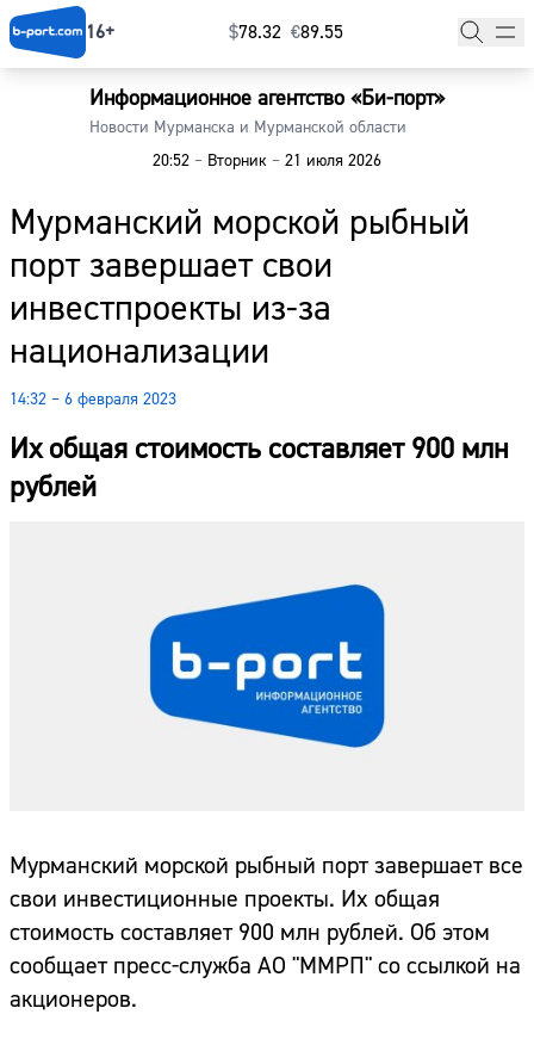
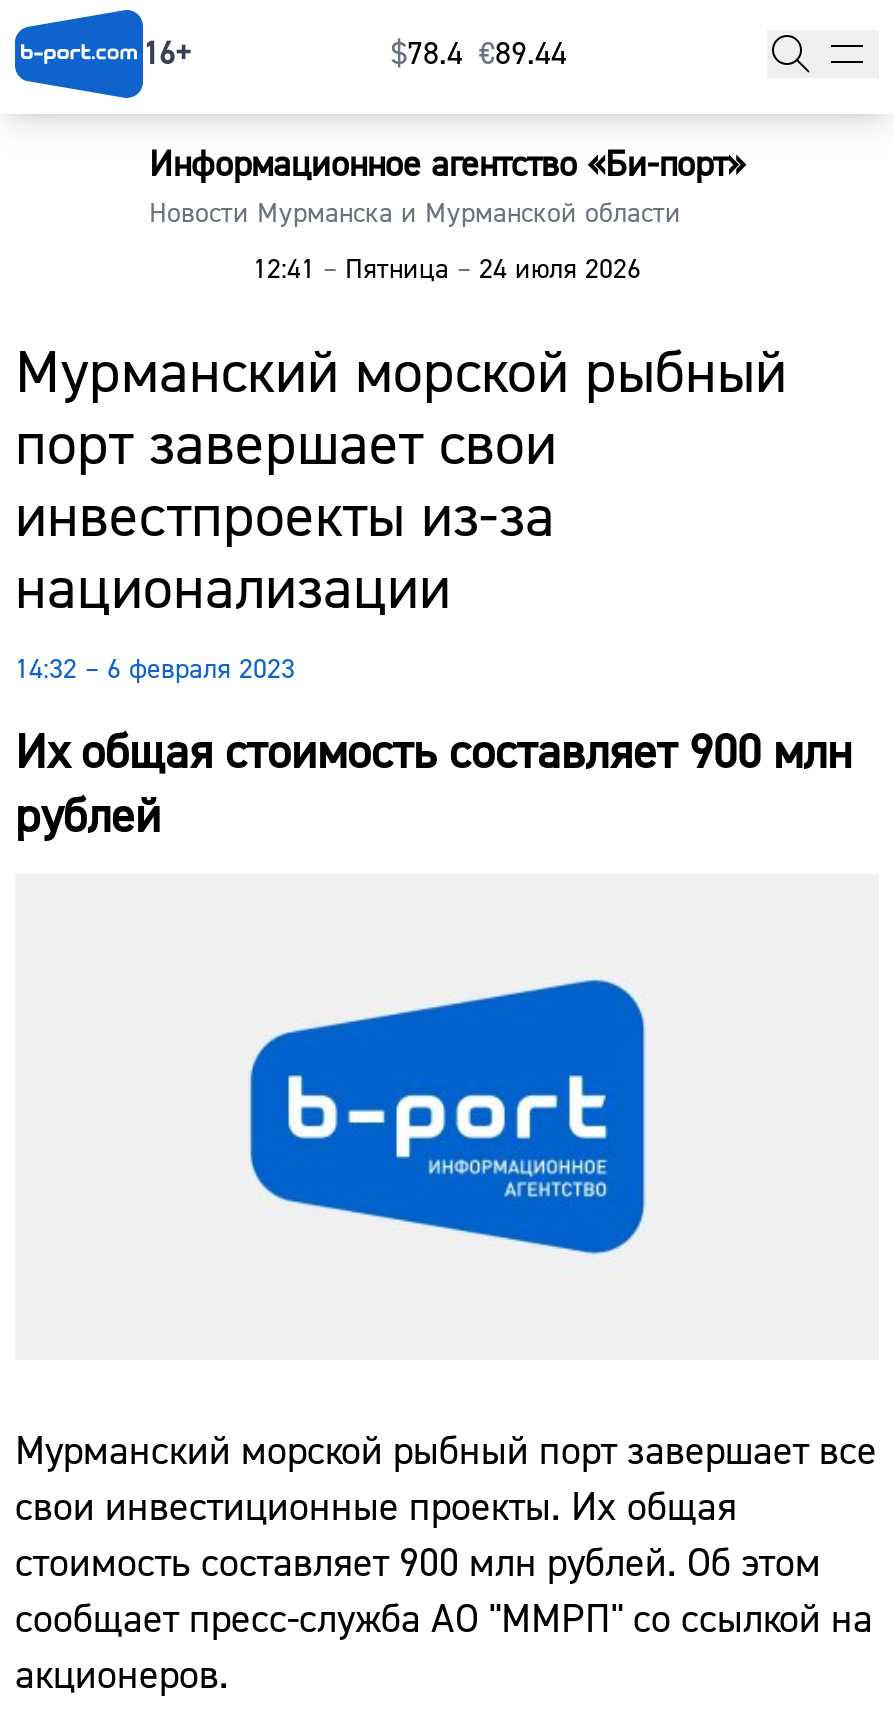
[229,21,343,44] $78.32 €89.55 -> [391,34,567,74] $78.4 €89.44
[153,151,381,172] 20:52 – Вторник – 21 июля 2026 -> [253,253,641,289] 12:41 – Пятница – 24 июля 2026

